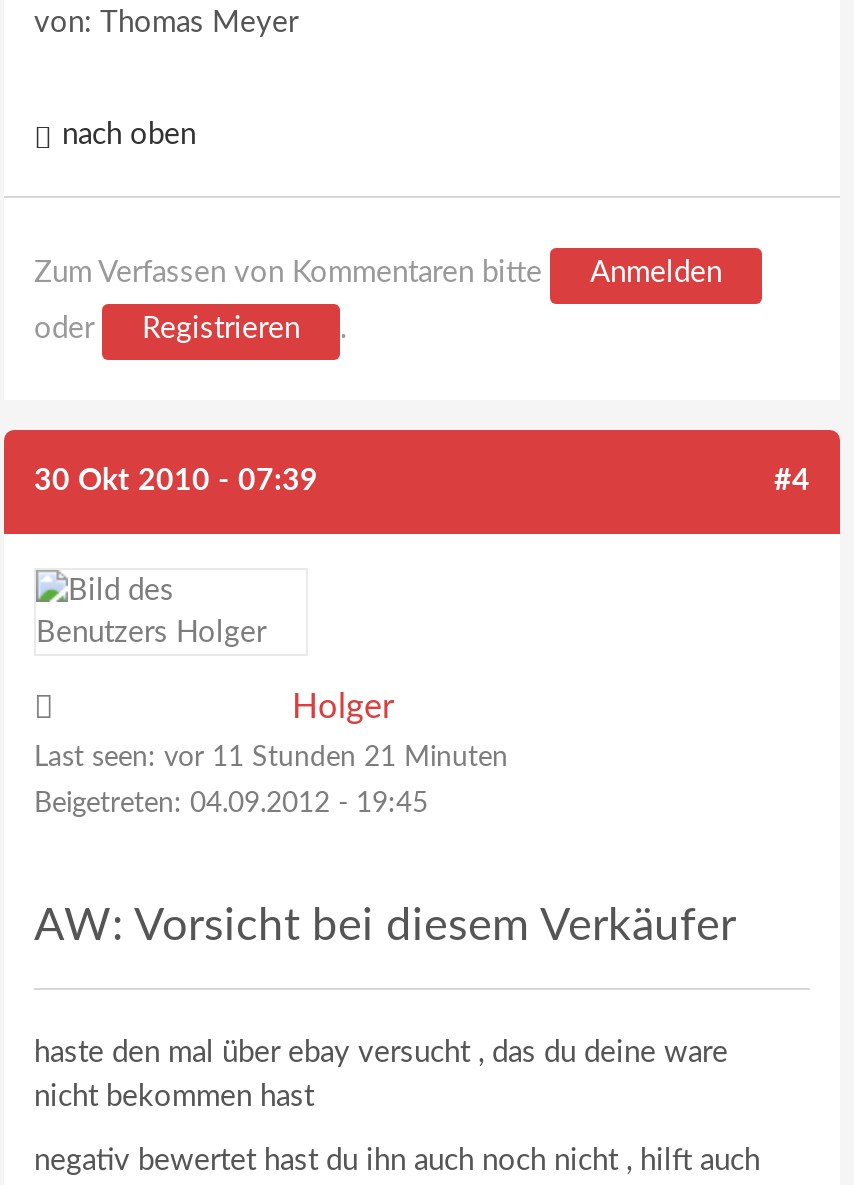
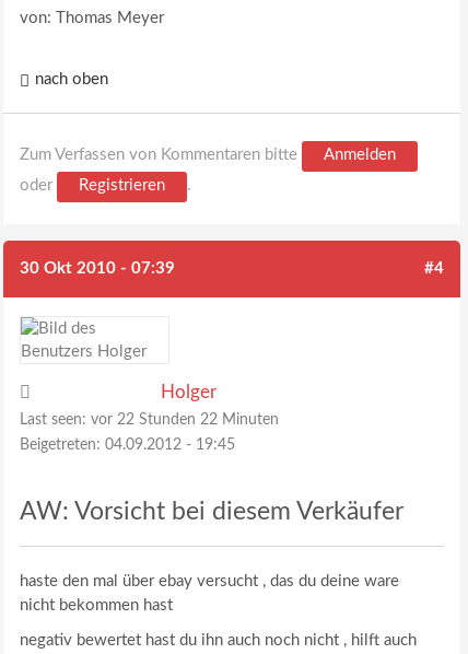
[34,745,508,773] Last seen: vor 11 Stunden 21 Minuten -> [20,413,279,428] Last seen: vor 22 Stunden 22 Minuten

